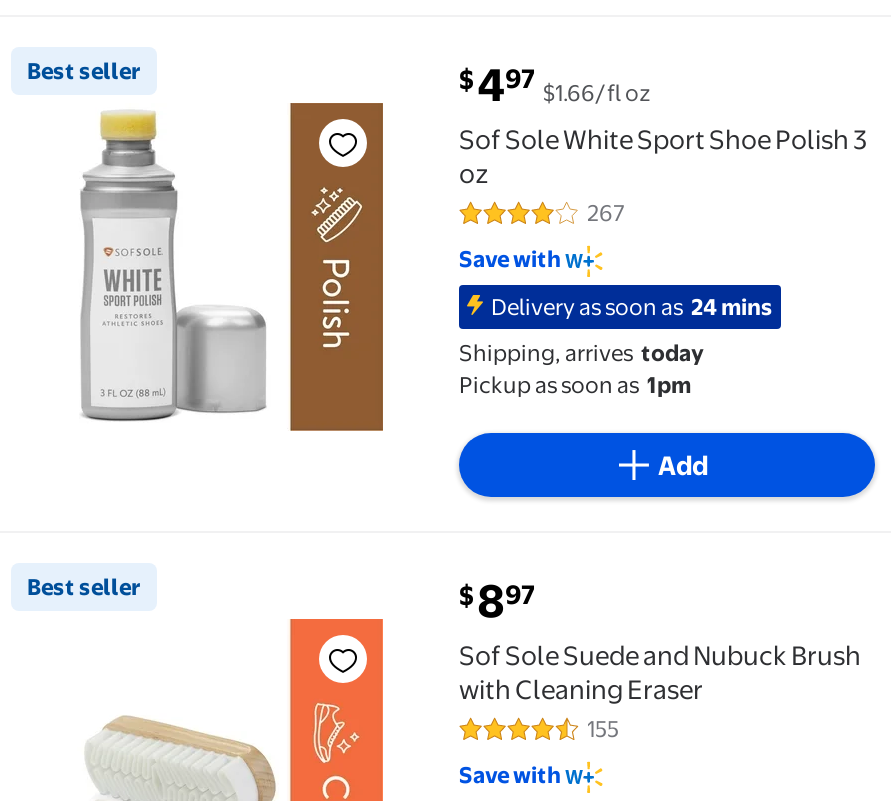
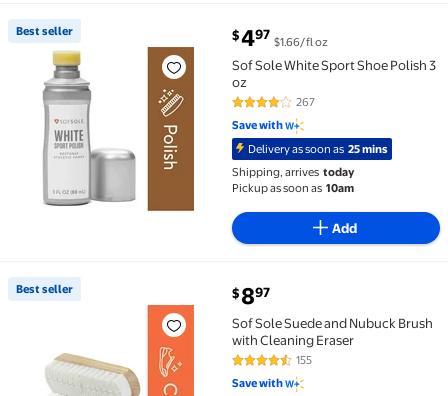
[491,293,773,321] Delivery as soon as 24 mins -> [248,142,388,156] Delivery as soon as 25 mins
[459,371,691,399] Pickup as soon as 1pm -> [232,181,354,195] Pickup as soon as 10am

